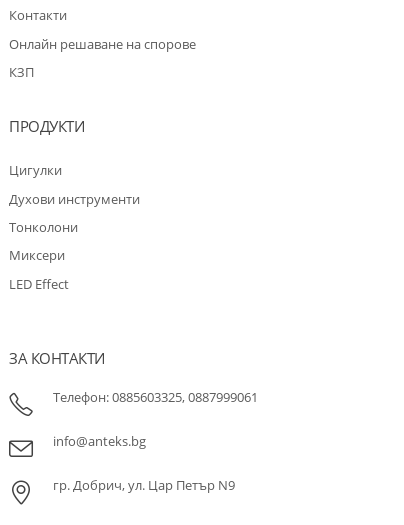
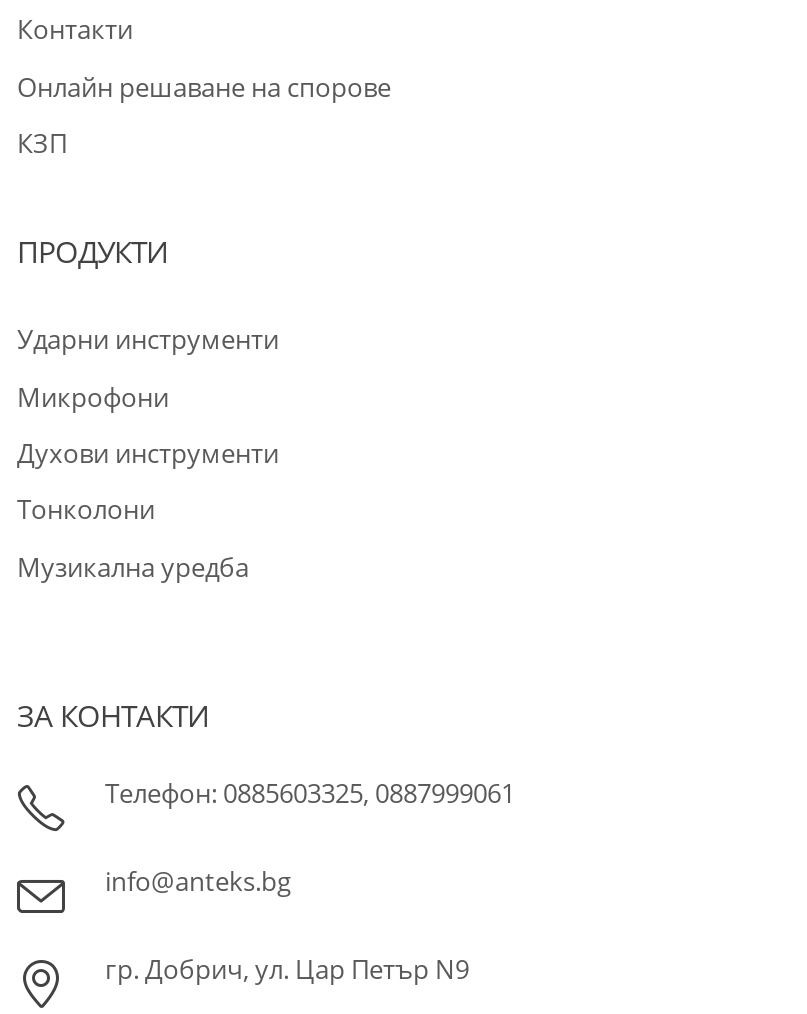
[9,161,62,179] Цигулки -> [17,322,279,414] Ударни инструменти | Микрофони
moved [9,190,140,236] -> [17,435,279,528]: Духови инструменти | Тонколони
[9,246,69,293] Миксери | LED Effect -> [17,549,249,585] Музикална уредба

